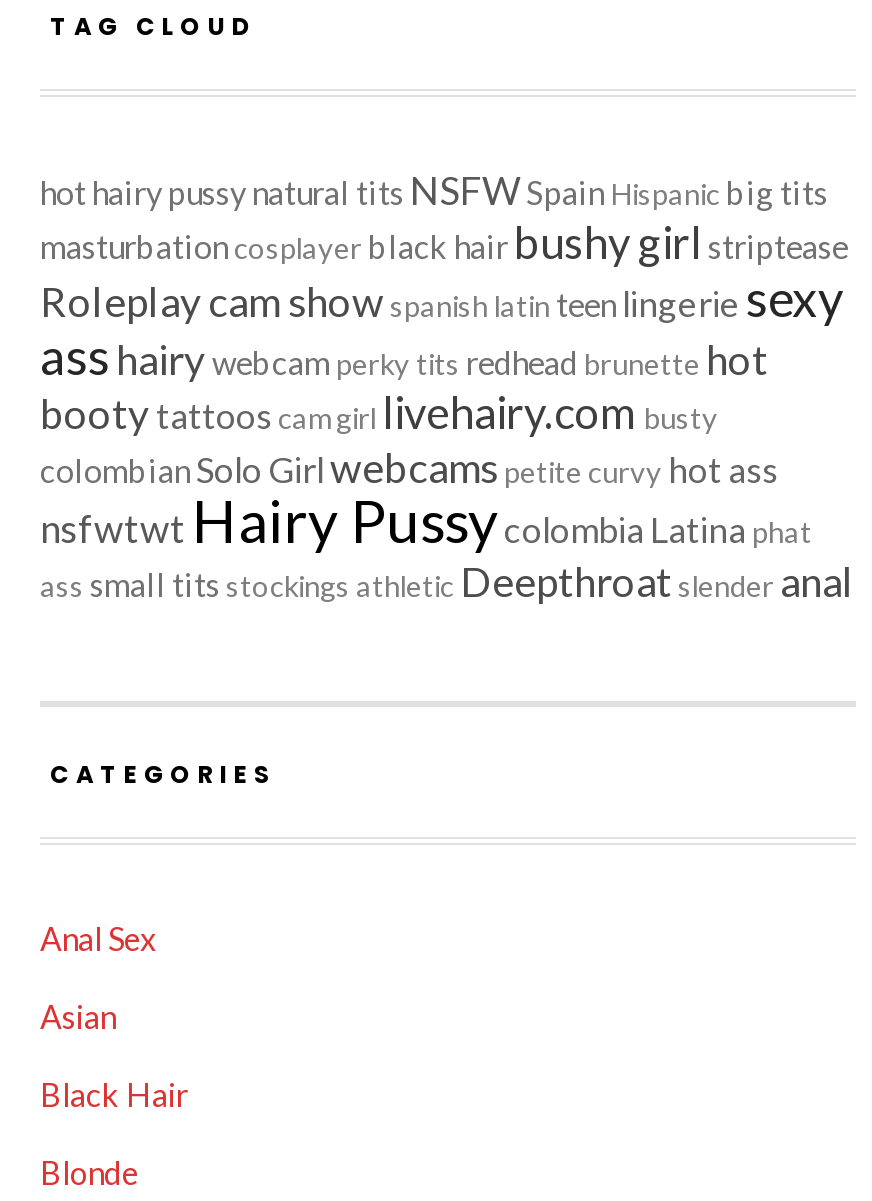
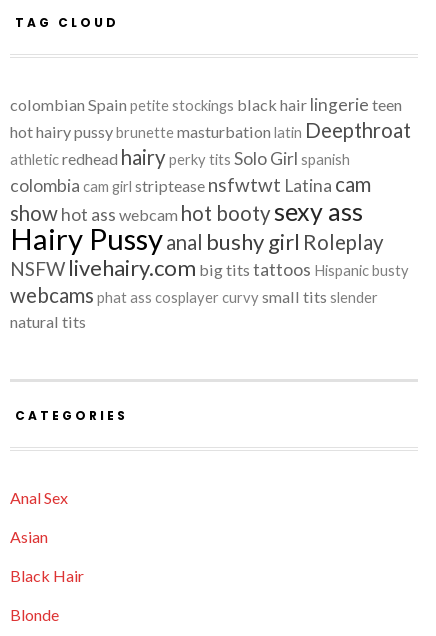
[40,167,854,605] hot hairy pussy natural tits NSFW Spain Hispanic big tits | masturbation cosplayer black hair bushy girl striptease | Roleplay cam show spanish latin teen lingerie sexy | ass hairy webcam perky tits redhead brunette hot | booty tattoos cam girl livehairy.com busty | colombian Solo Girl webcams petite curvy hot ass | nsfwtwt Hairy Pussy colombia Latina phat | ass small tits stockings athletic Deepthroat slender anal -> [10,94,411,331] colombian Spain petite stockings black hair lingerie teen | hot hairy pussy brunette masturbation latin Deepthroat | athletic redhead hairy perky tits Solo Girl spanish | colombia cam girl striptease nsfwtwt Latina cam | show hot ass webcam hot booty sexy ass | Hairy Pussy anal bushy girl Roleplay | NSFW livehairy.com big tits tattoos Hispanic busty | webcams phat ass cosplayer curvy small tits slender | natural tits

